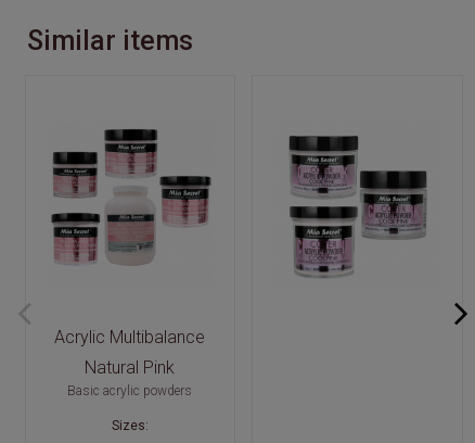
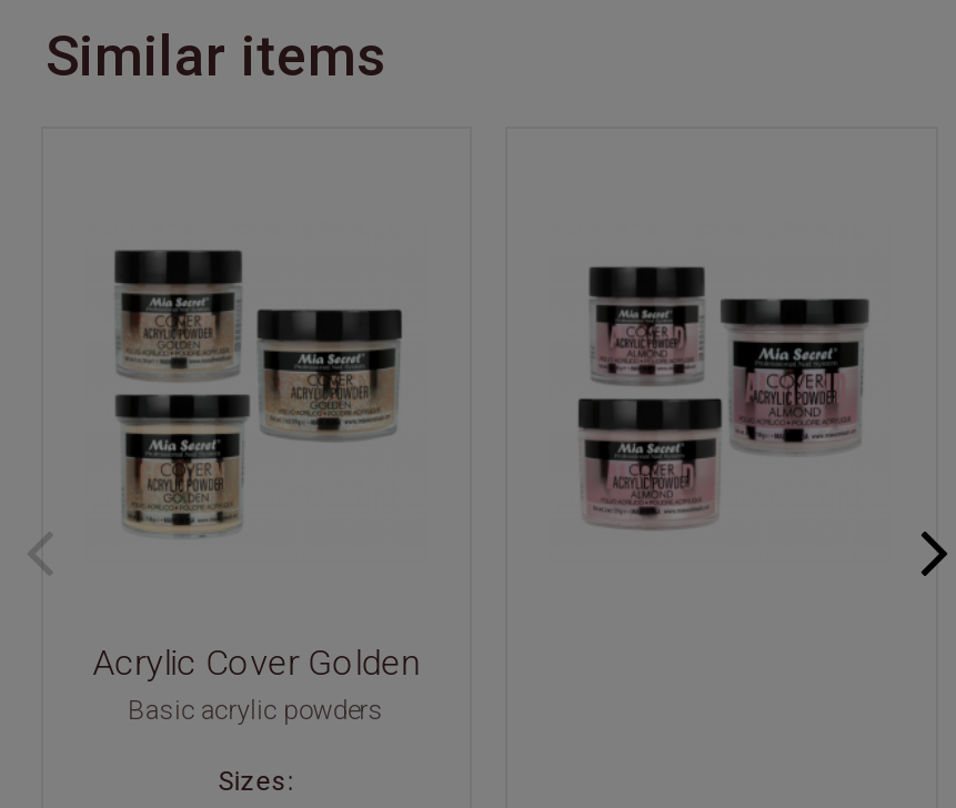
[50,128,211,276] [image] -> [101,238,416,539] [image]
[288,135,427,279] [image] -> [576,251,872,528] [image]
[54,326,205,377] Acrylic Multibalance | Natural Pink -> [93,641,419,683] Acrylic Cover Golden

